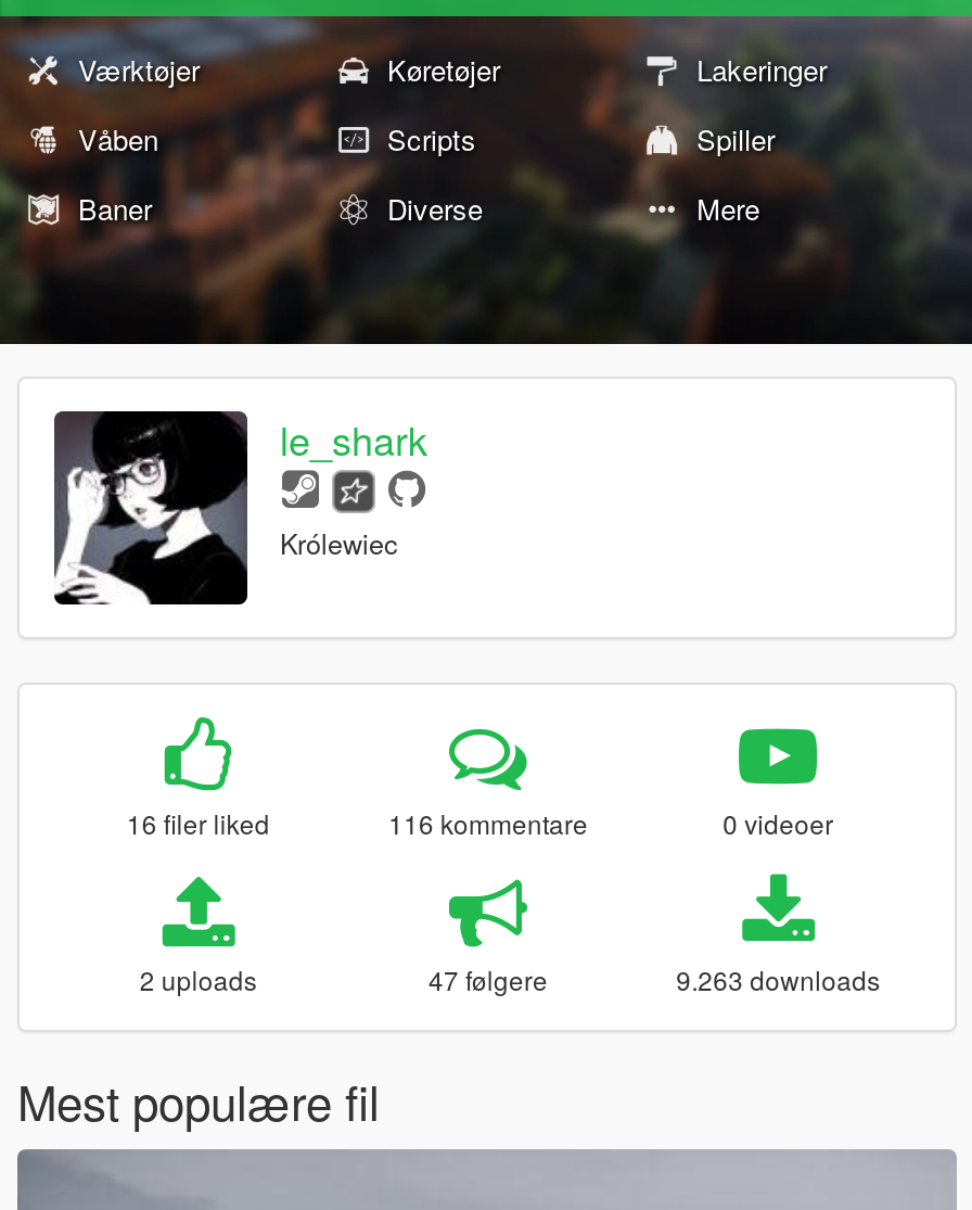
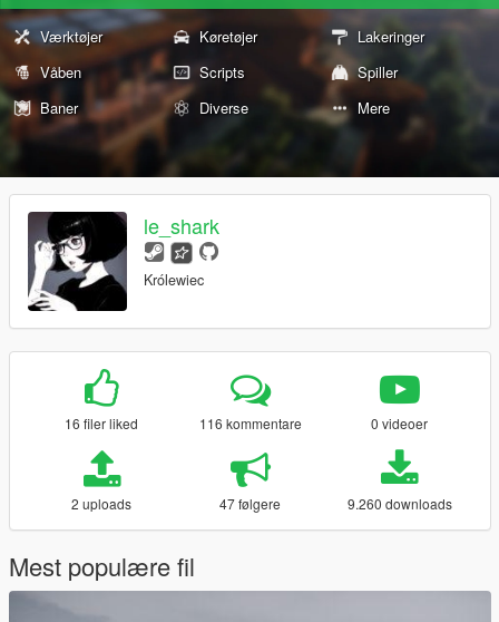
[676,960,880,997] 9.263 downloads -> [347,494,452,513] 9.260 downloads

